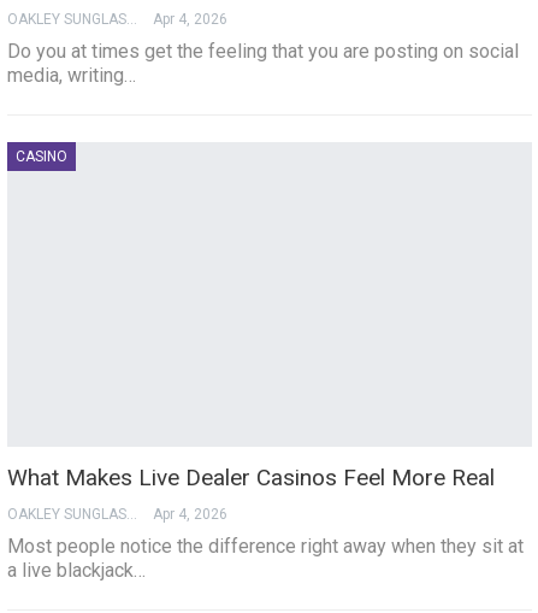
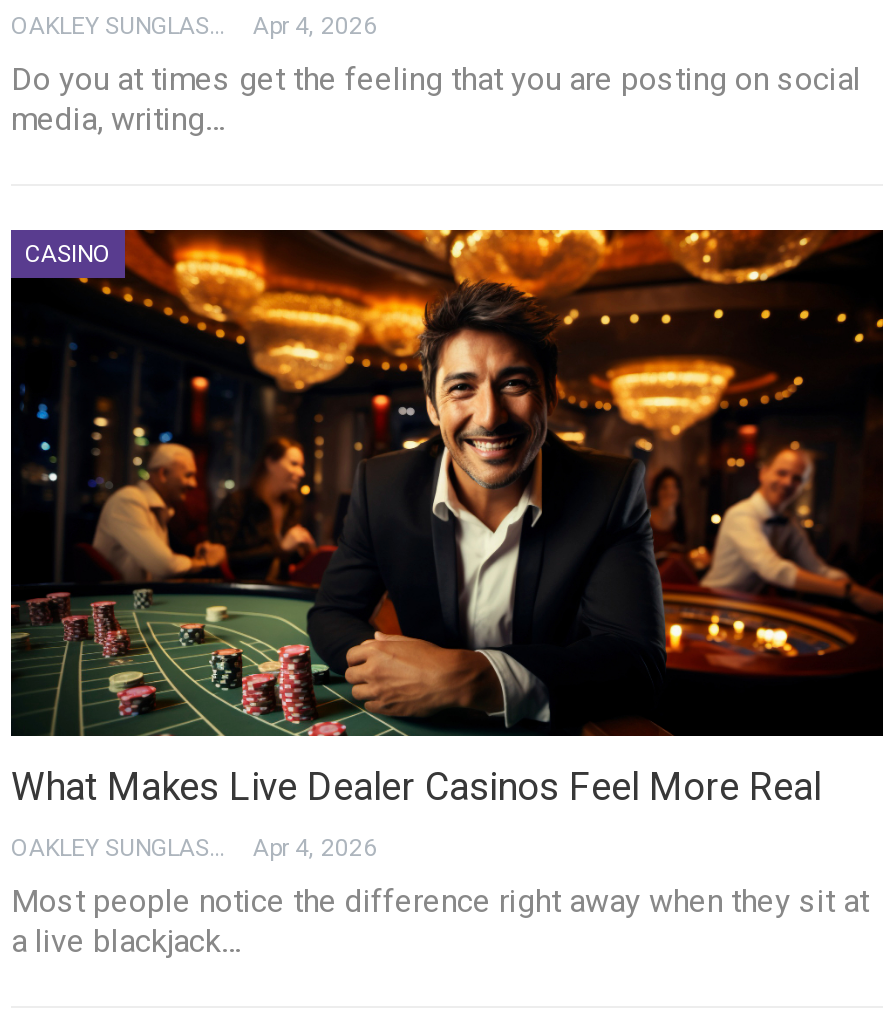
none -> [9,228,885,738] [image]

